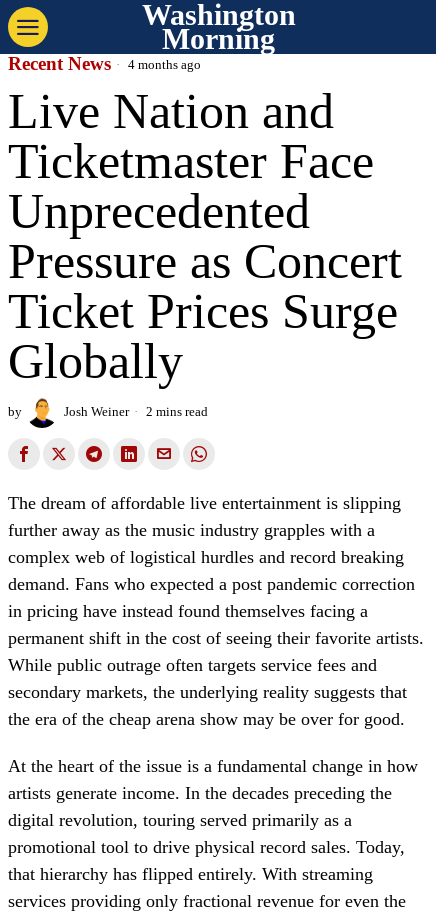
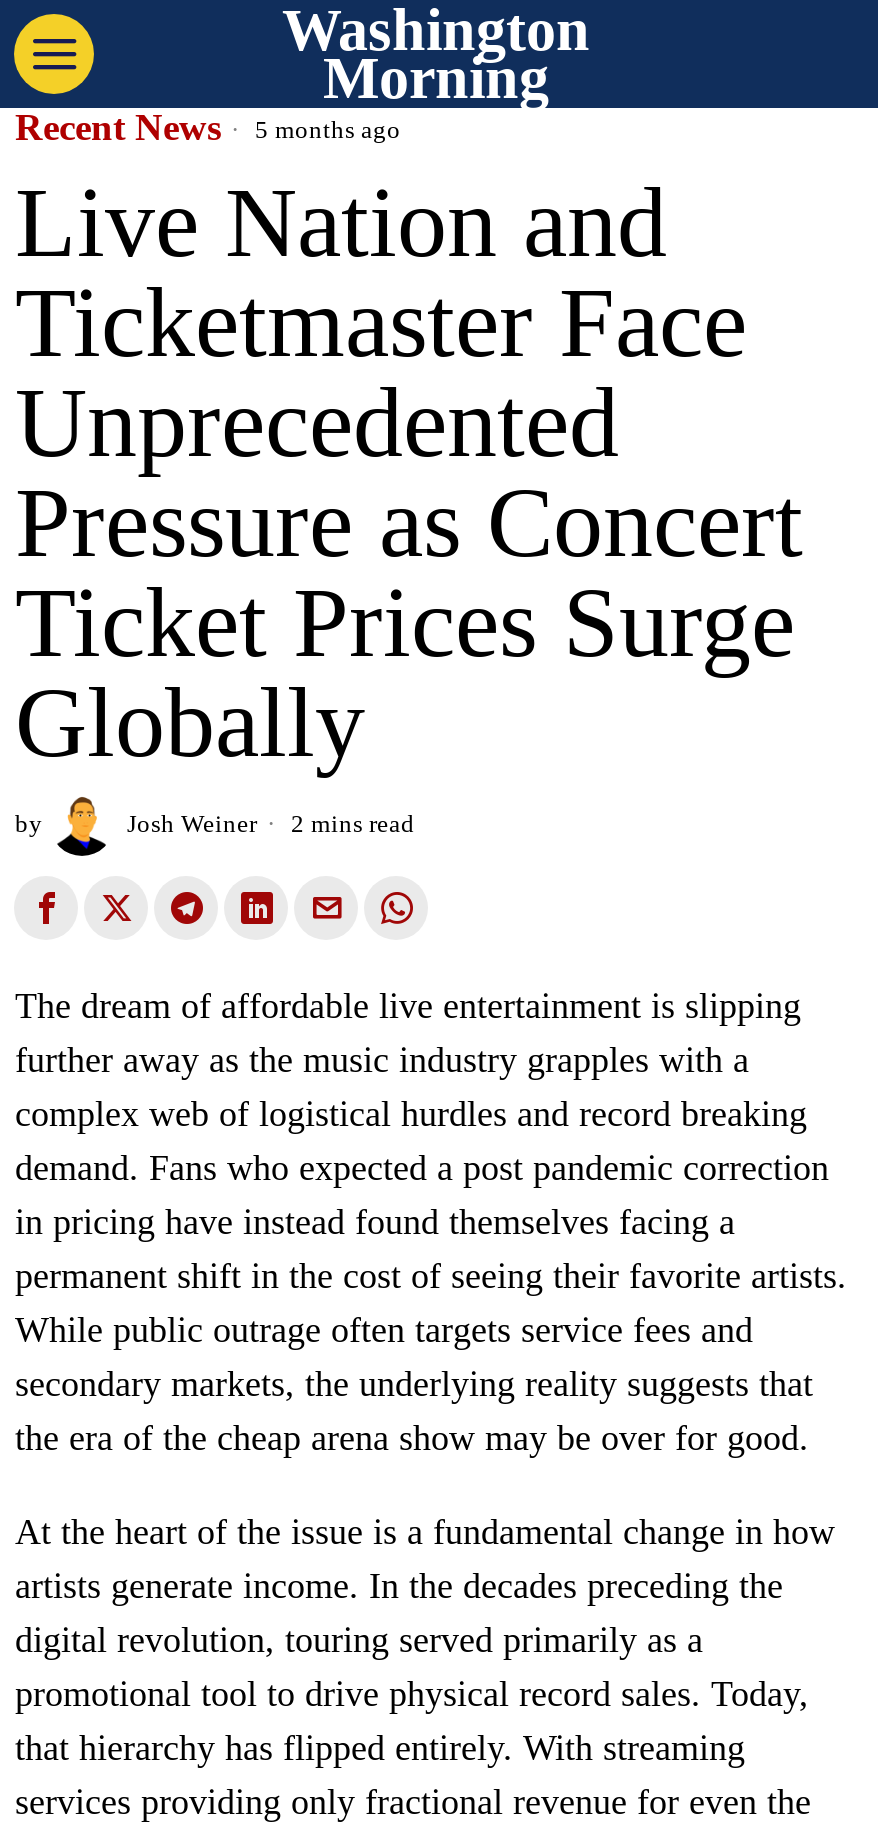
[8,53,201,74] Recent News 4 months ago -> [15,106,401,148] Recent News 5 months ago

